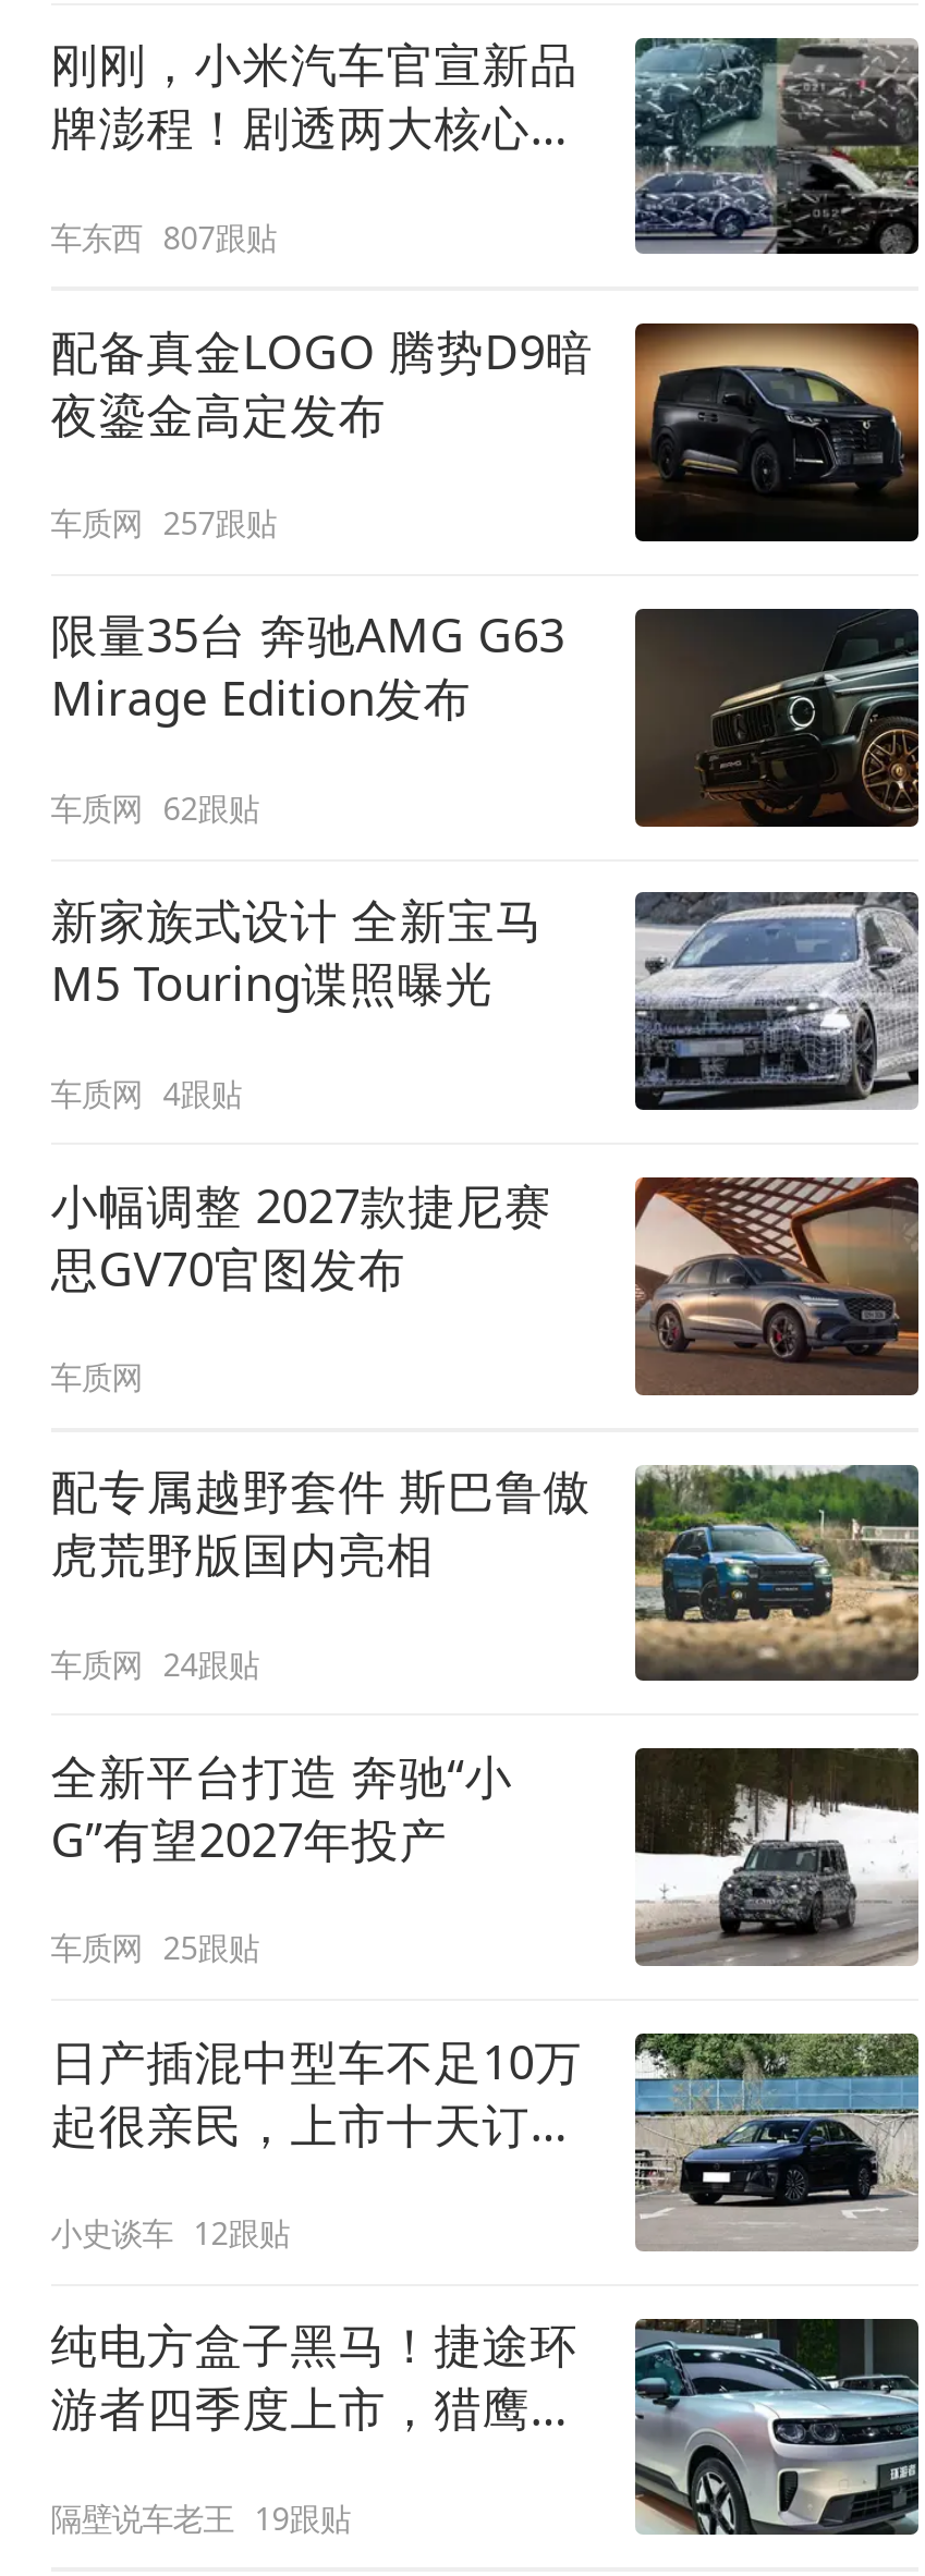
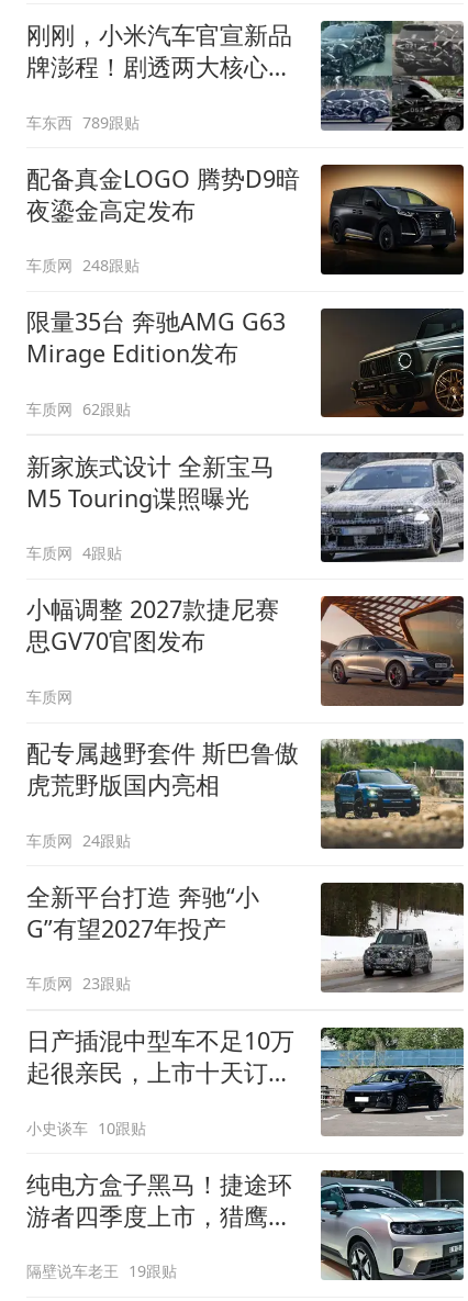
[51,216,276,257] 车东西 807跟贴 -> [26,111,140,132] 车东西 789跟贴
[51,503,276,544] 车质网 257跟贴 -> [26,255,140,276] 车质网 248跟贴
[51,1927,259,1969] 车质网 25跟贴 -> [26,973,131,994] 车质网 23跟贴
[51,2212,289,2253] 小史谈车 12跟贴 -> [26,1117,146,1138] 小史谈车 10跟贴

